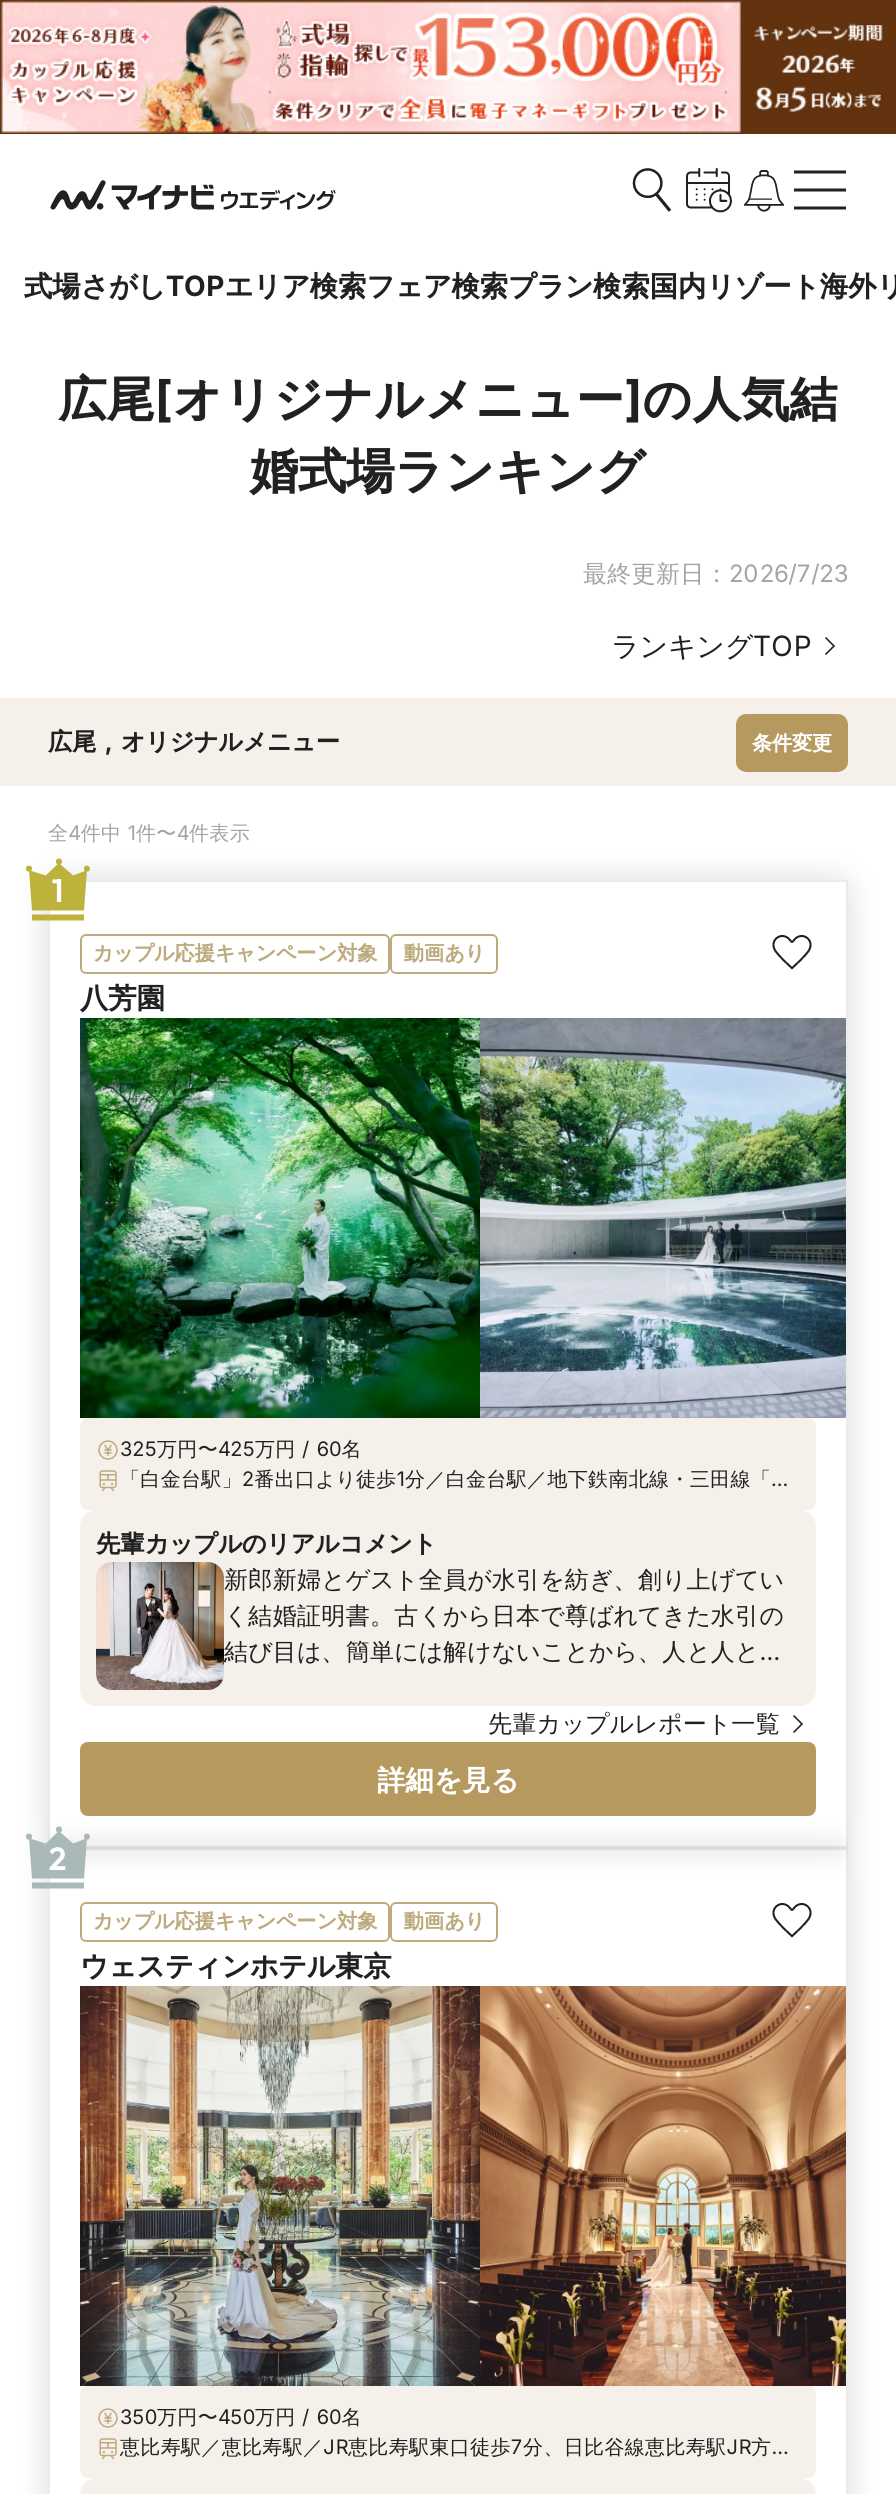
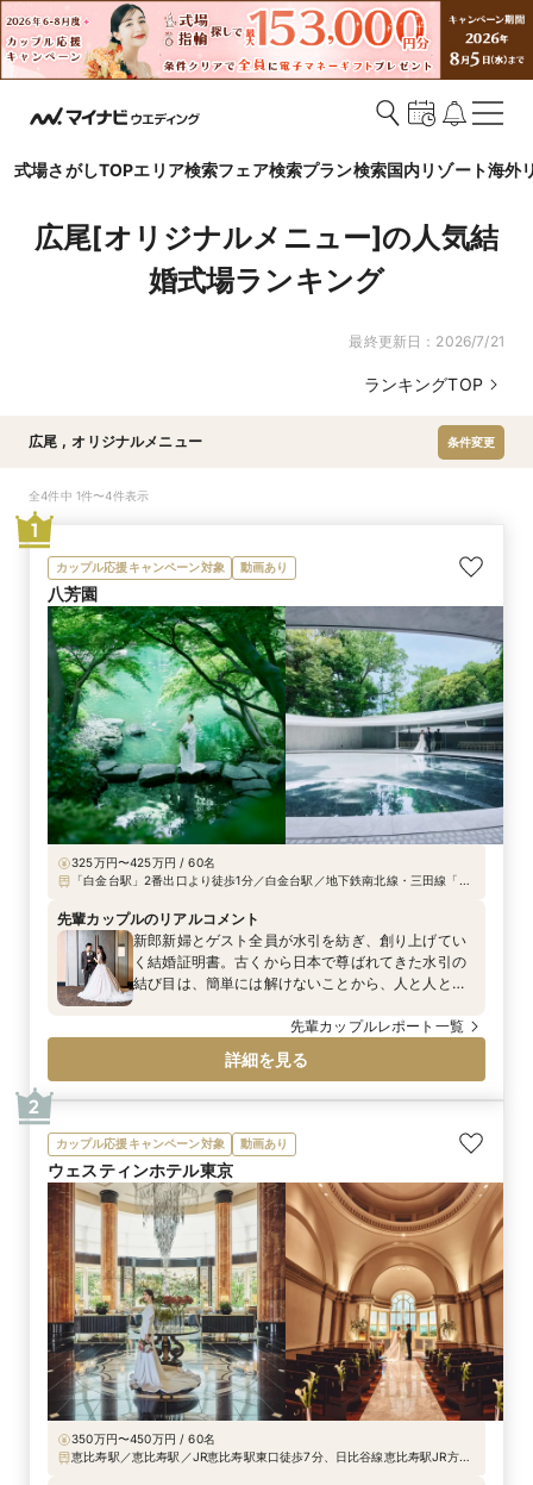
[583,558,848,588] 最終更新日：2026/7/23 -> [349,332,504,350] 最終更新日：2026/7/21

